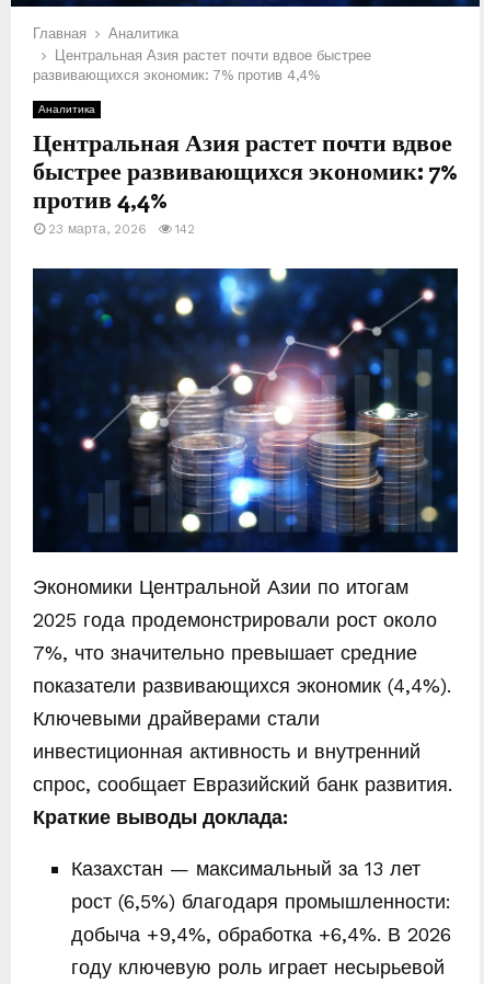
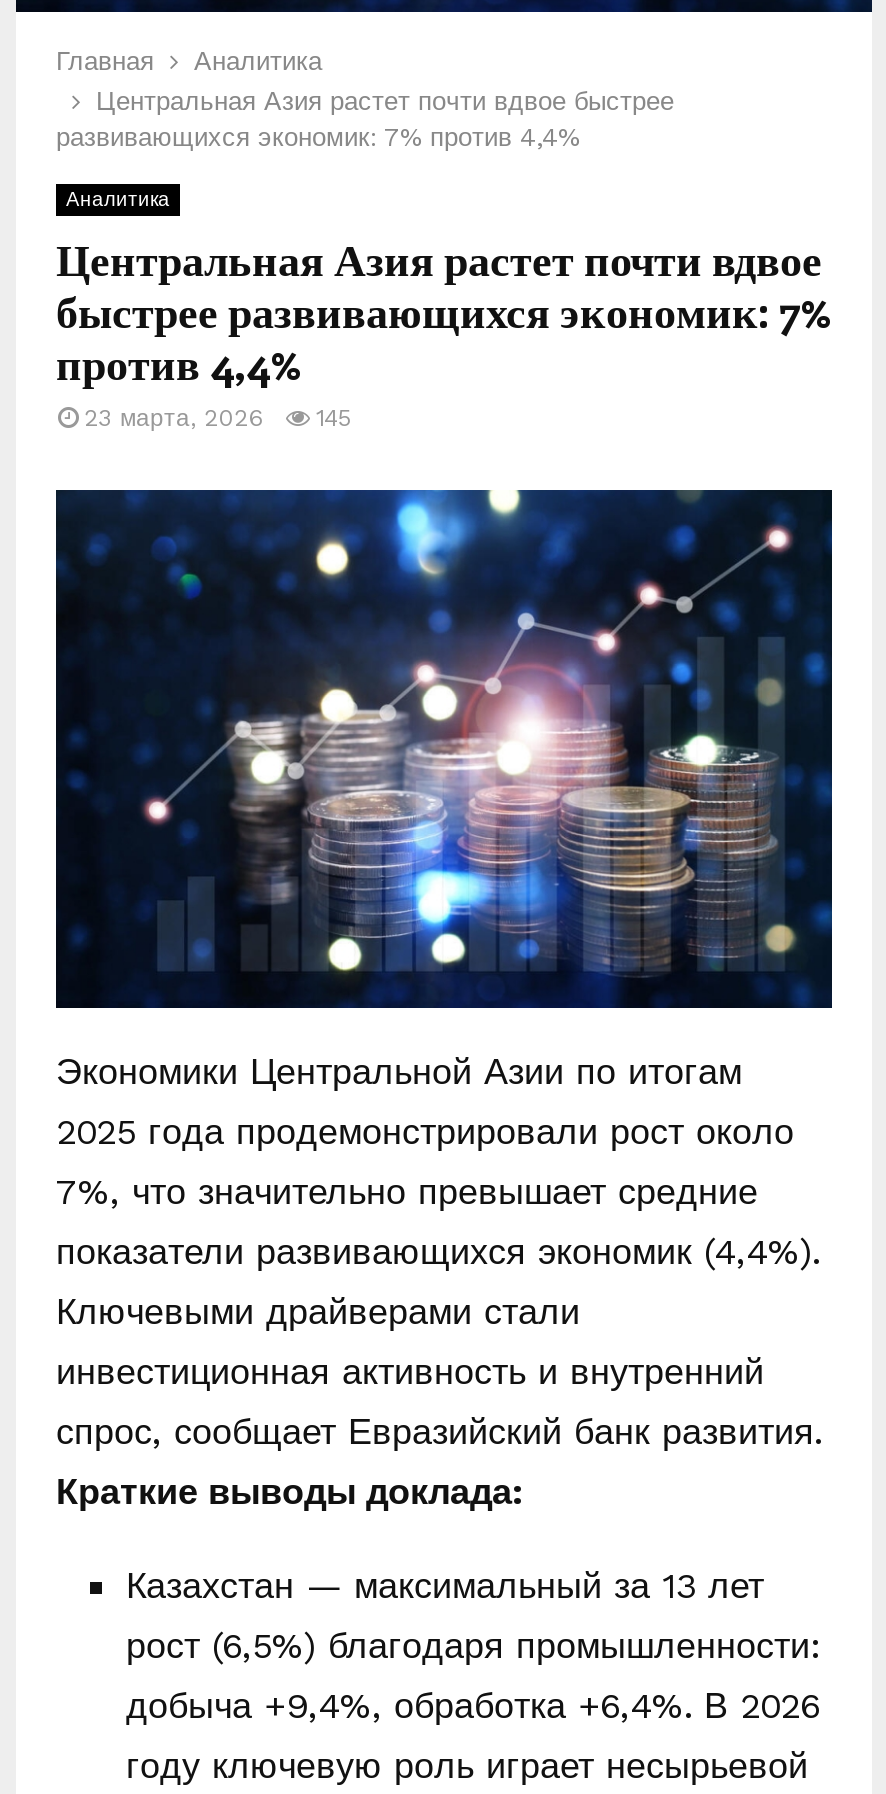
[48,221,195,237] 23 марта, 2026 142 -> [84,404,352,432] 23 марта, 2026 145

